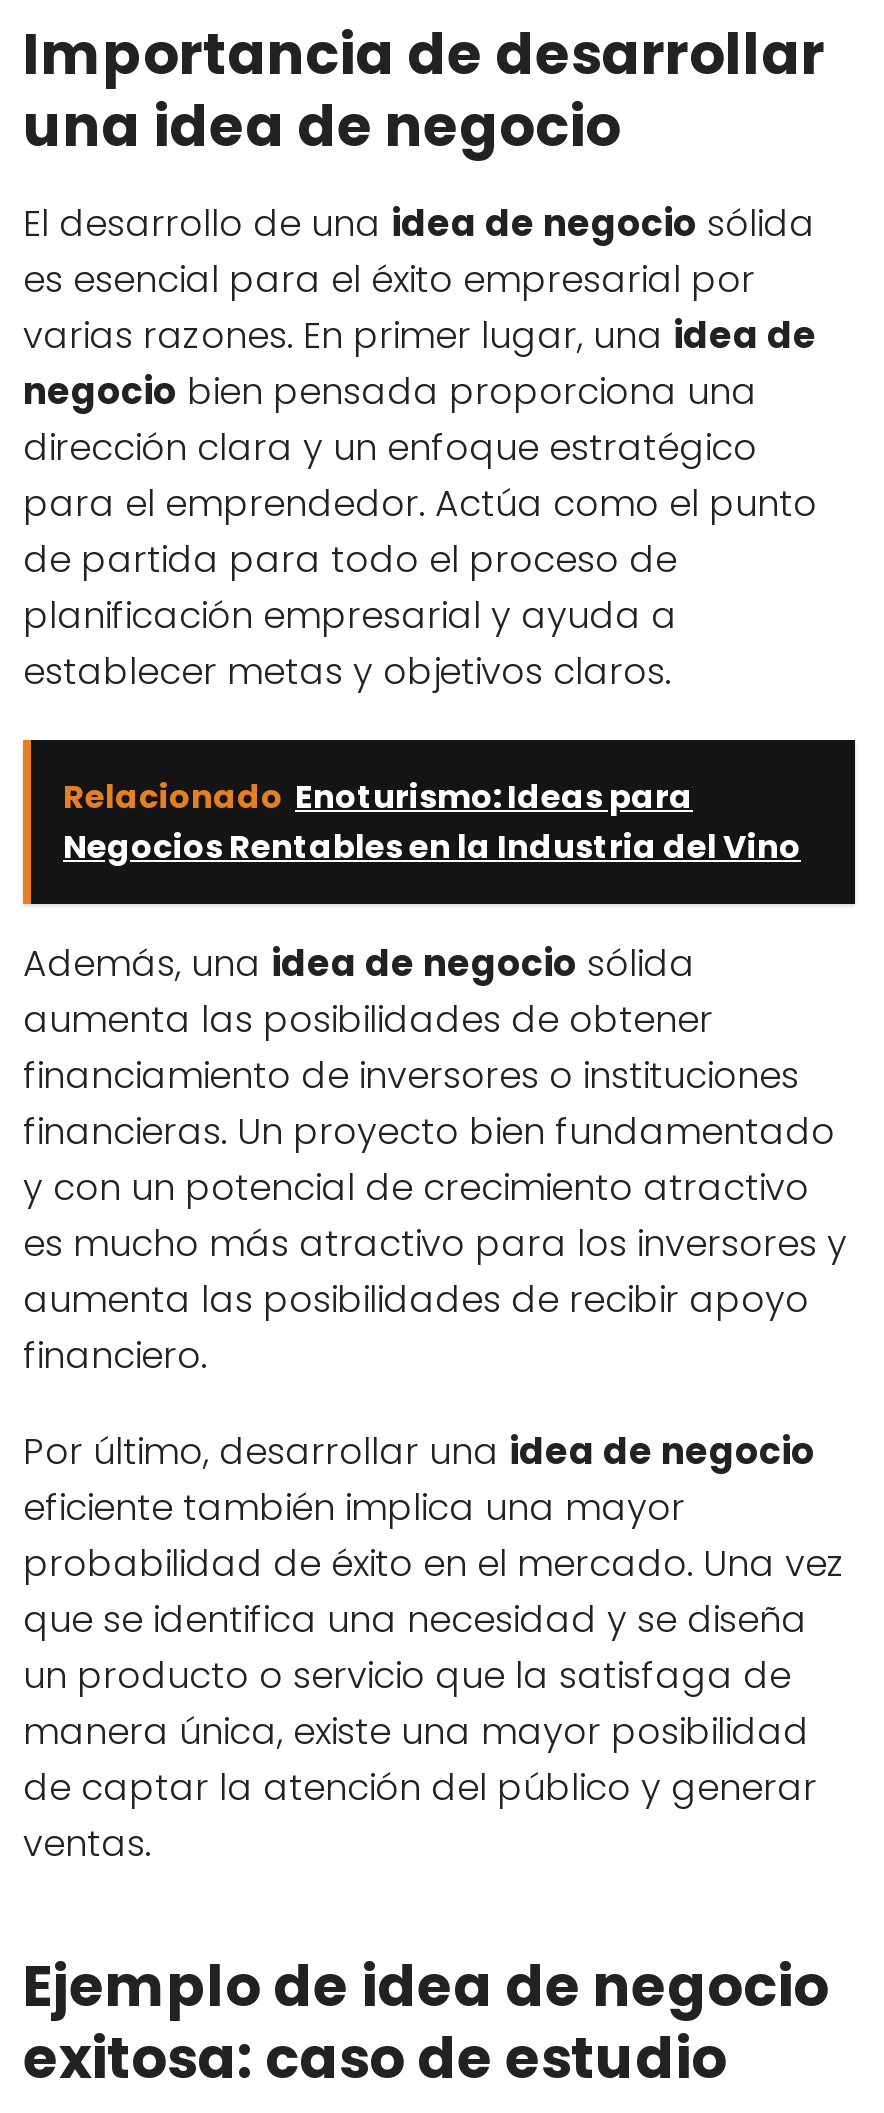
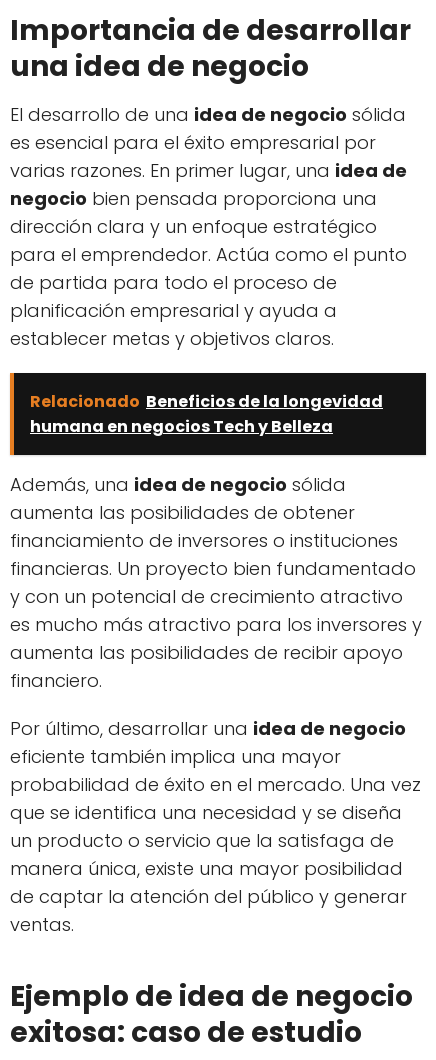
[63,774,801,870] Relacionado Enoturismo: Ideas para | Negocios Rentables en la Industria del Vino -> [30,390,383,438] Relacionado Beneficios de la longevidad | humana en negocios Tech y Belleza

